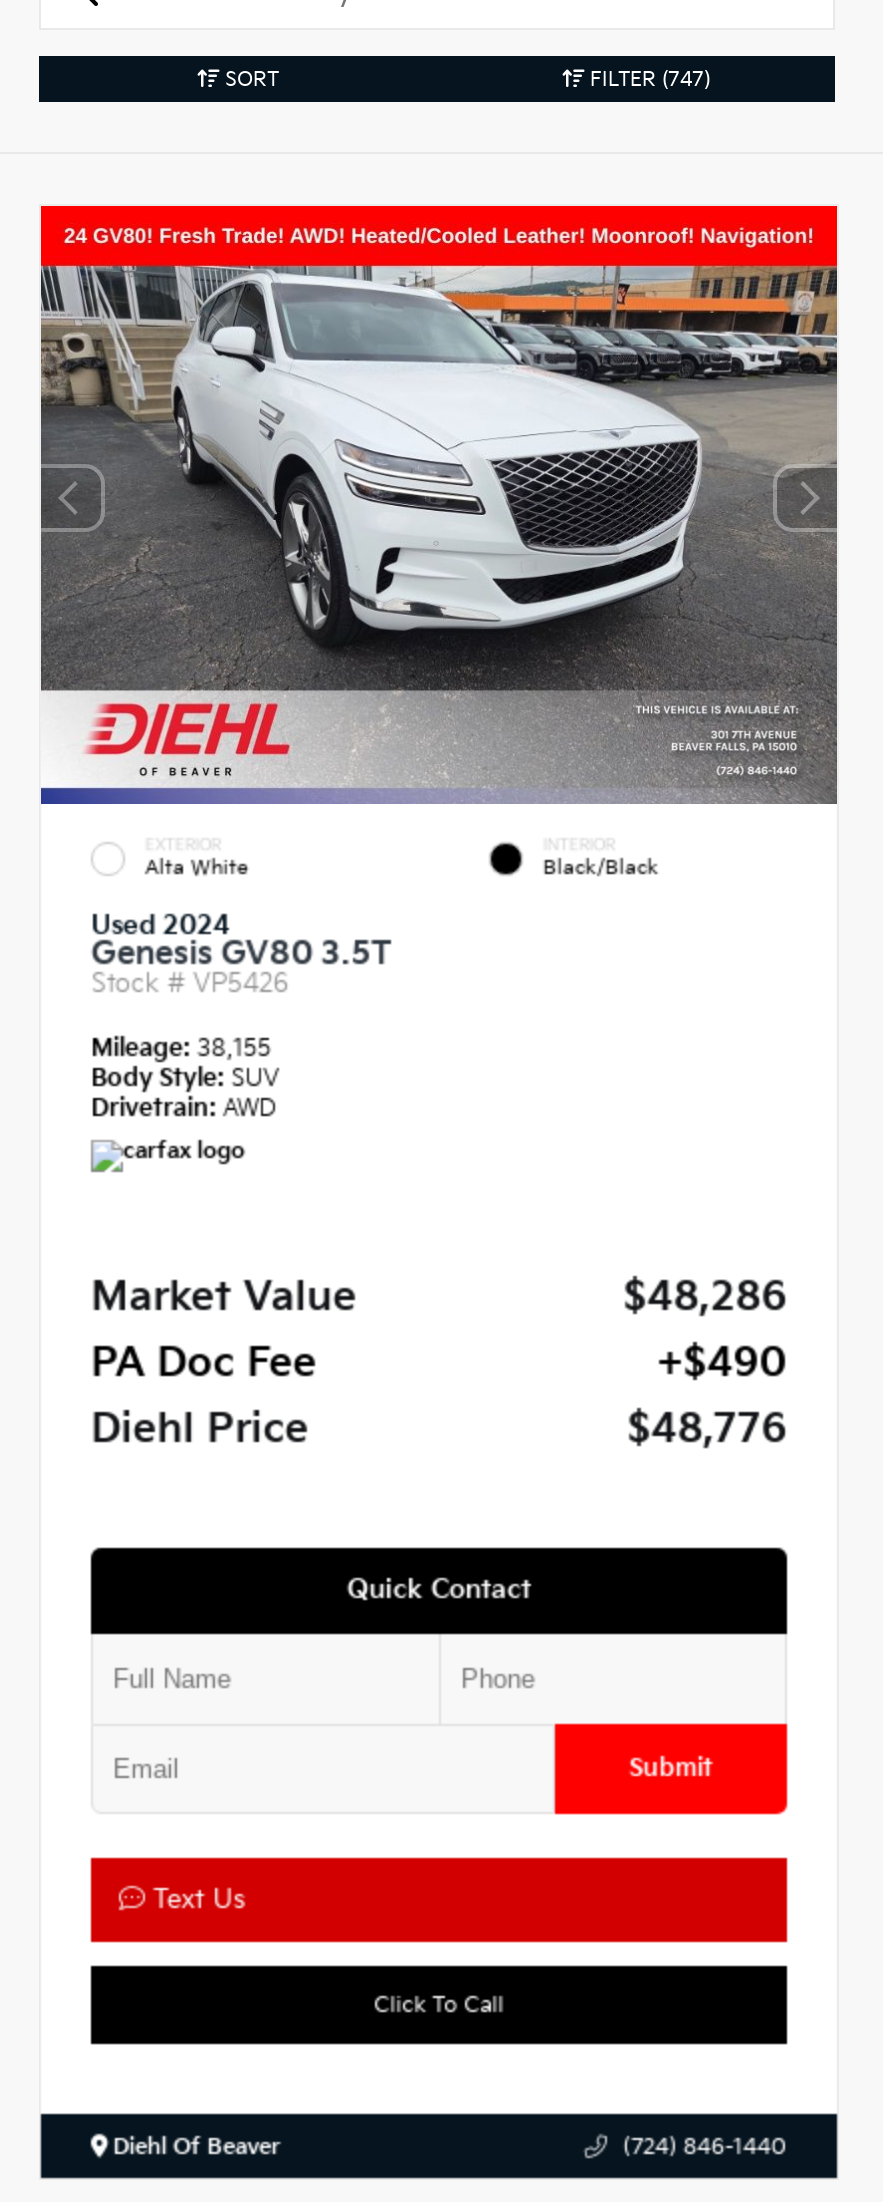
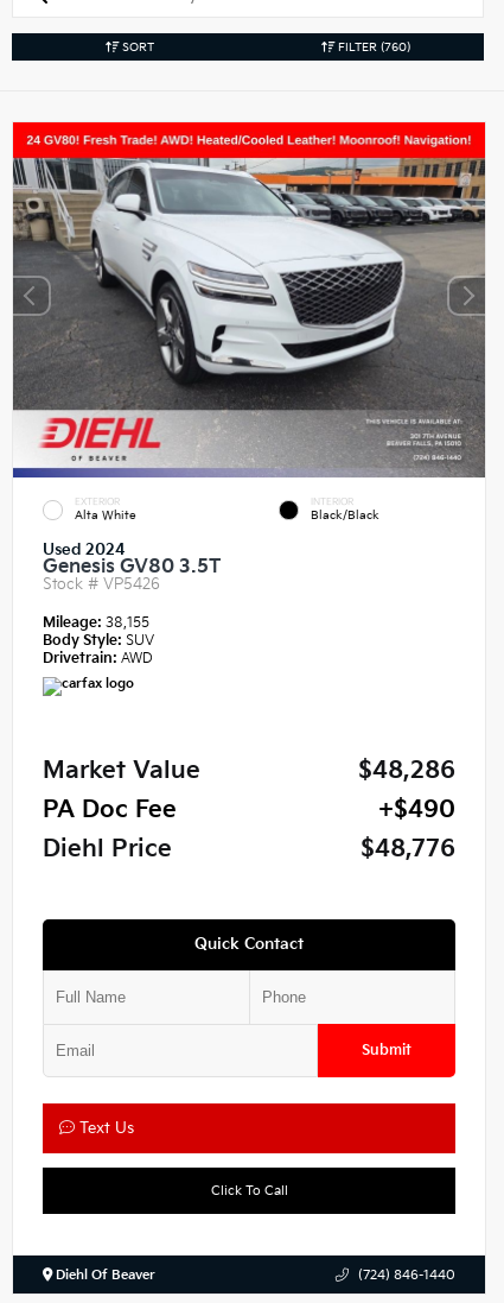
[584,68,710,92] FILTER (747) -> [334,40,410,54] FILTER (760)

